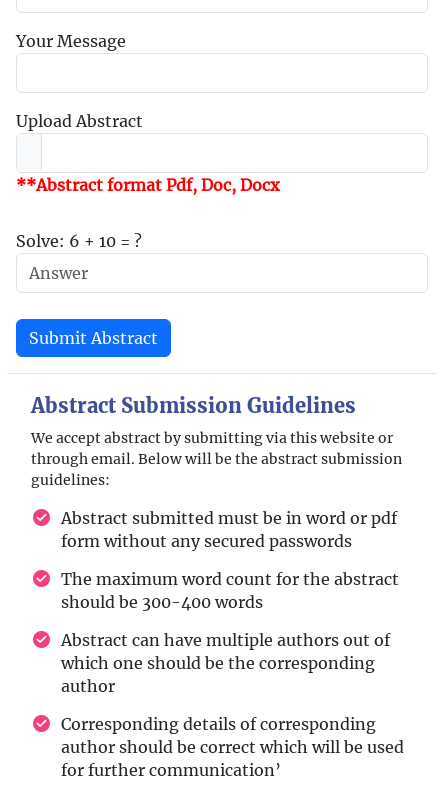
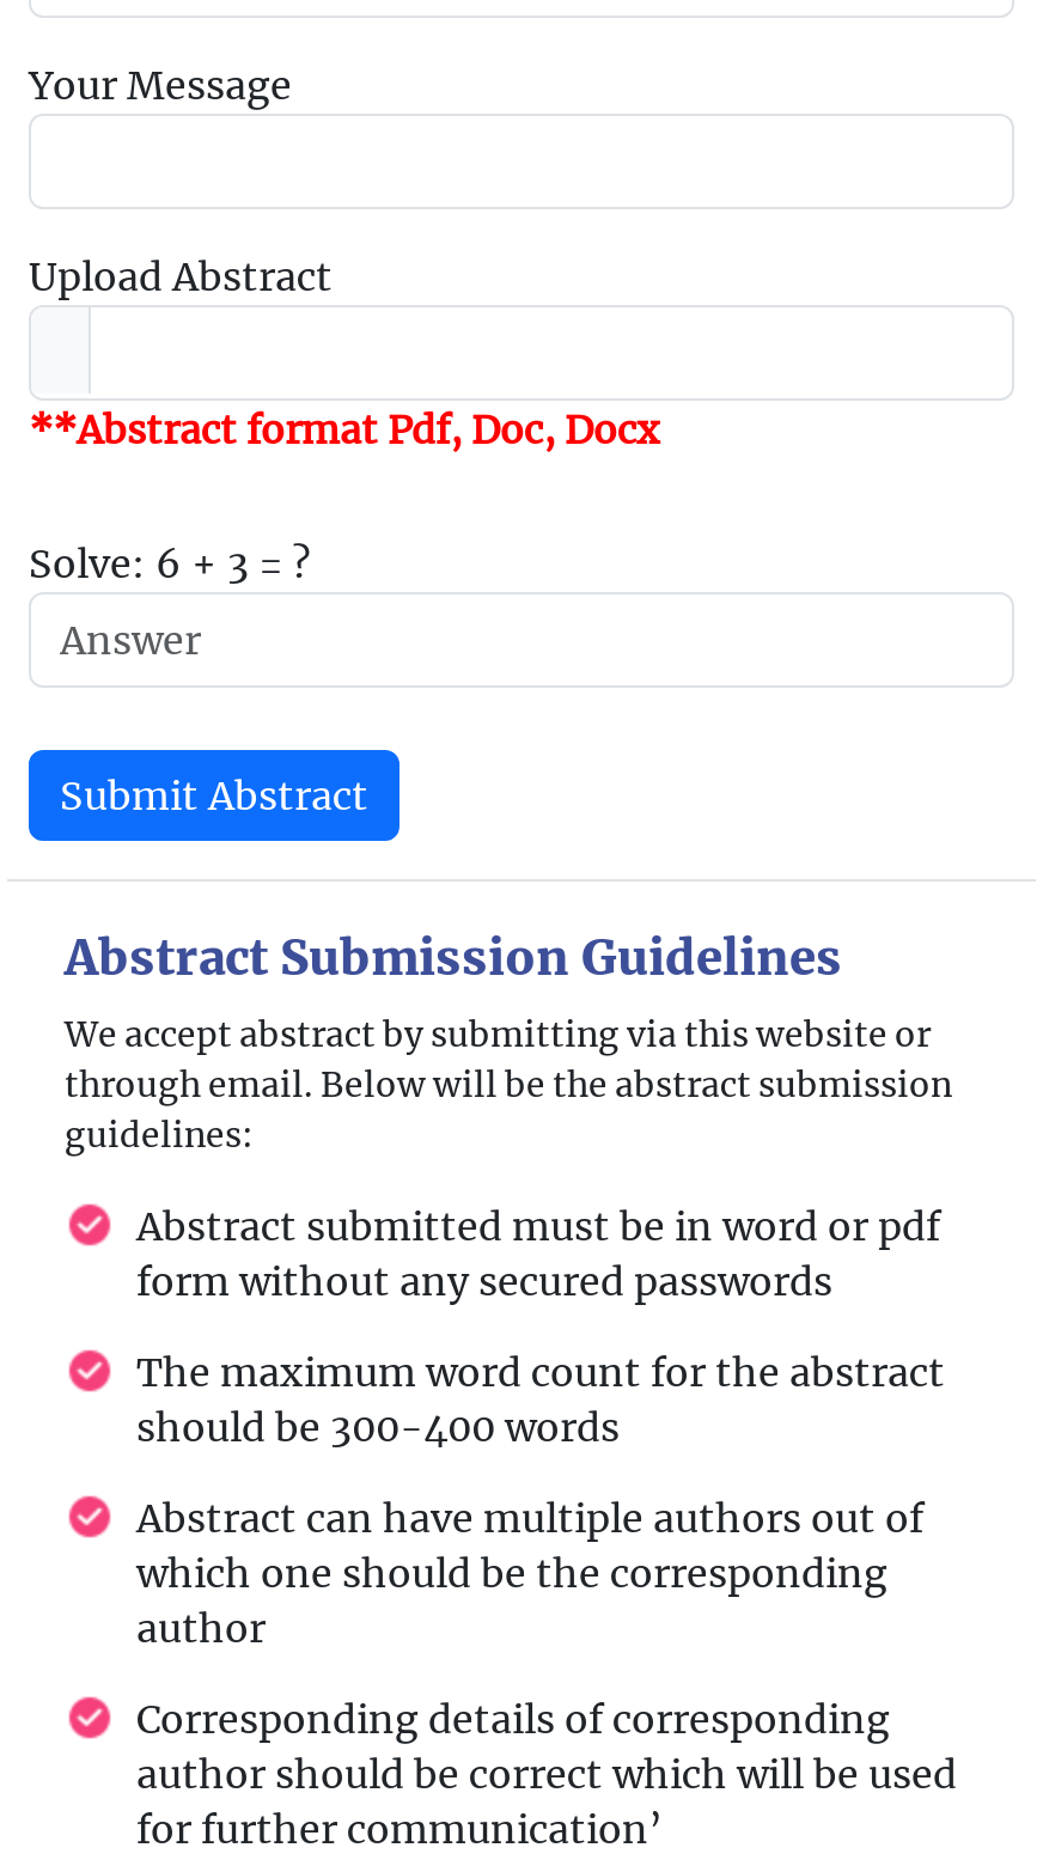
[16,231,142,251] Solve: 6 + 10 = ? -> [29,539,311,587] Solve: 6 + 3 = ?

